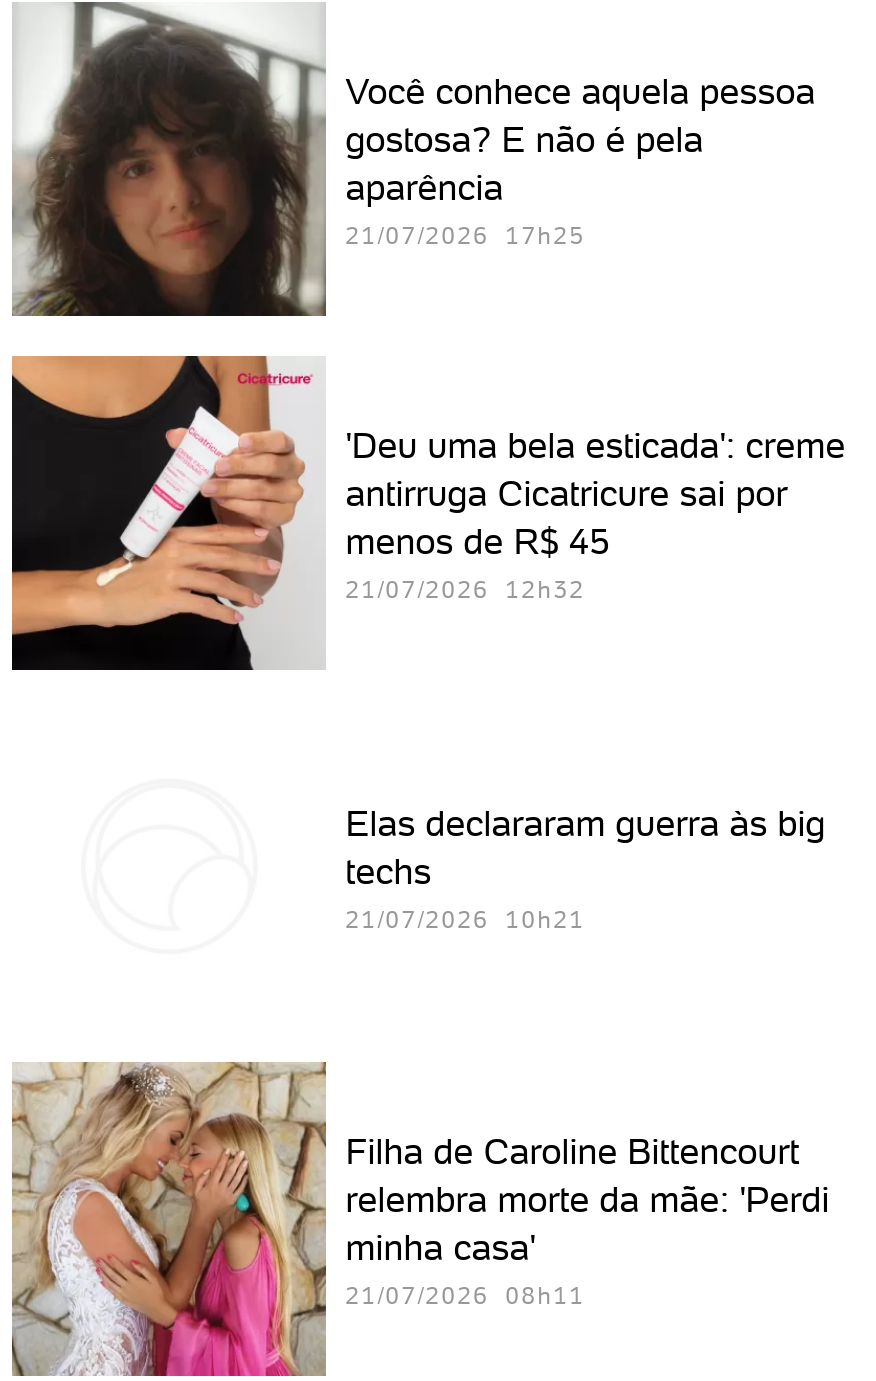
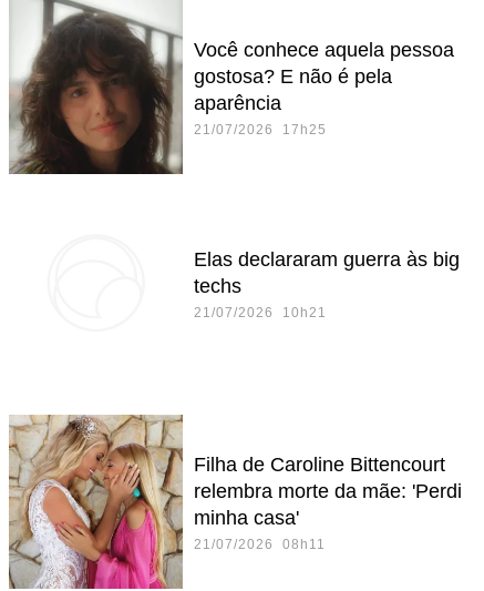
[10,354,846,672] [image] | 'Deu uma bela esticada': creme | antirruga Cicatricure sai por | menos de R$ 45 | 21/07/2026 12h32 -> none
moved [346,801,826,933] -> [194,248,459,320]: Elas declararam guerra às big | techs | 21/07/2026 10h21

